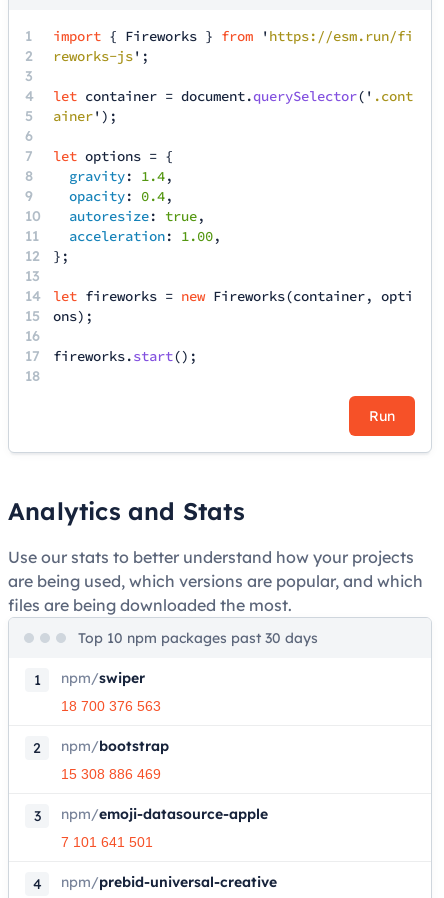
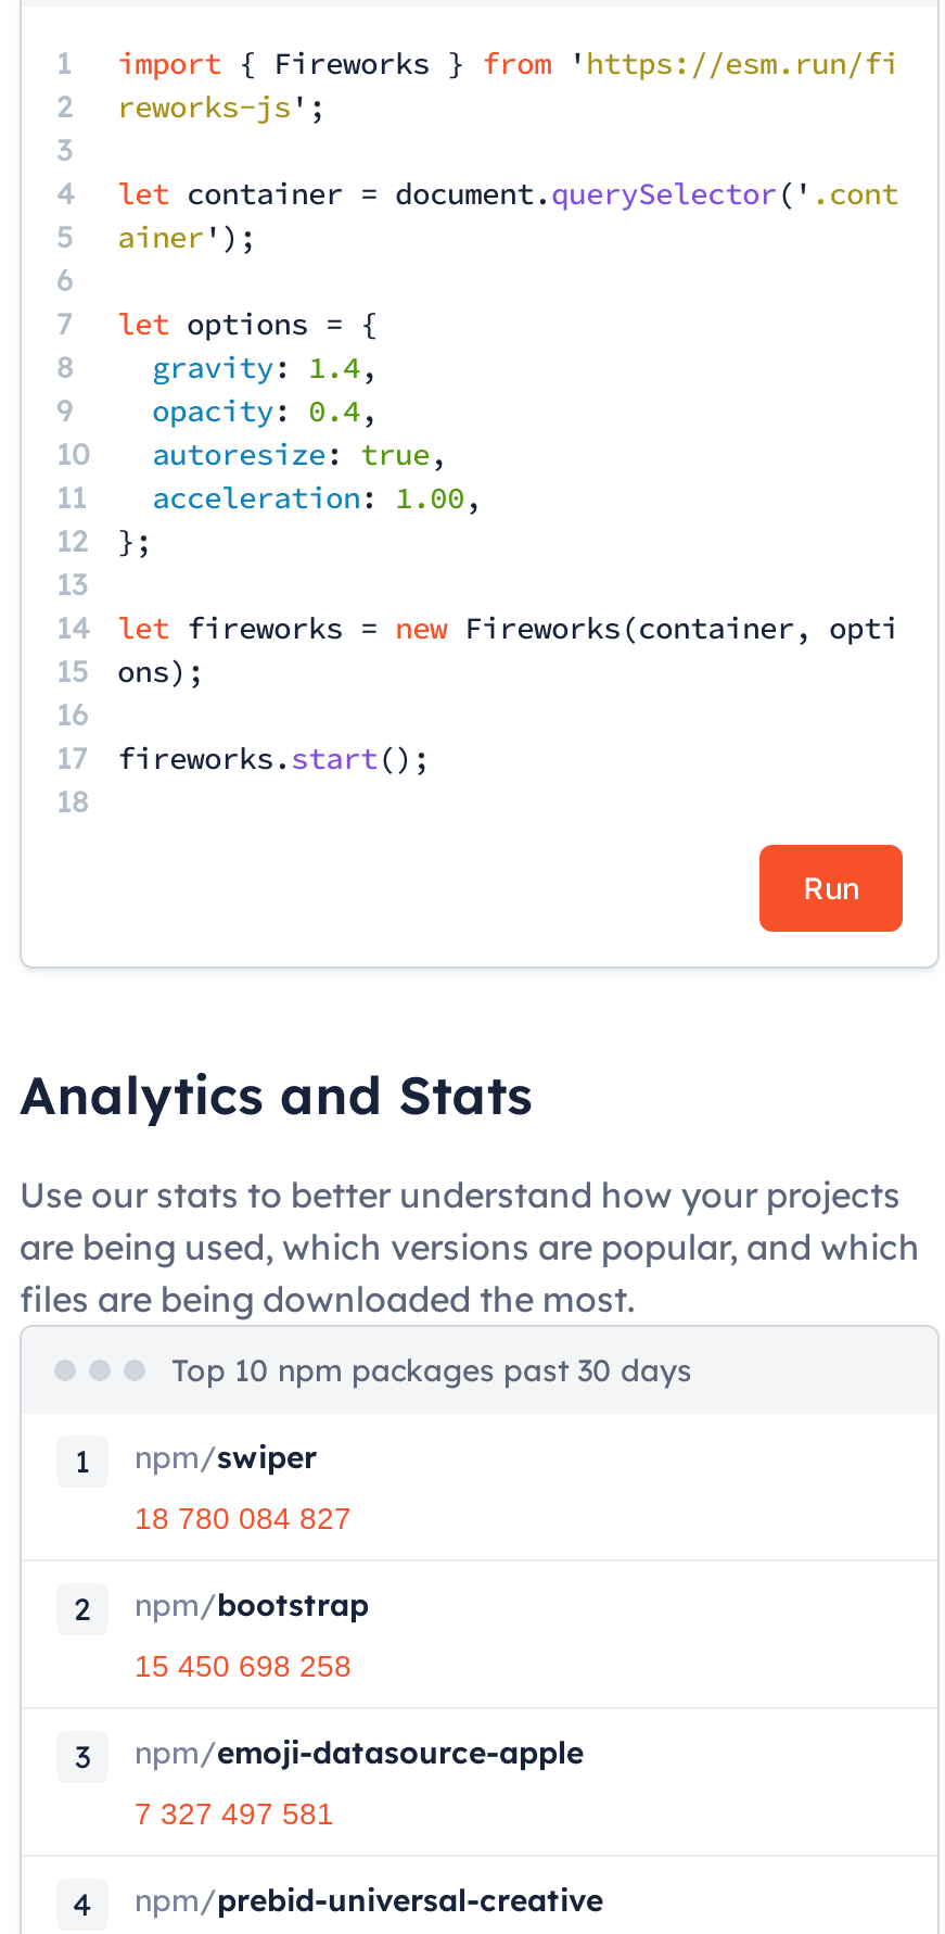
[61,698,161,714] 18 700 376 563 -> [135,1501,352,1535] 18 780 084 827
[61,766,161,782] 15 308 886 469 -> [135,1648,352,1683] 15 450 698 258
[61,834,153,850] 7 101 641 501 -> [135,1796,334,1831] 7 327 497 581

